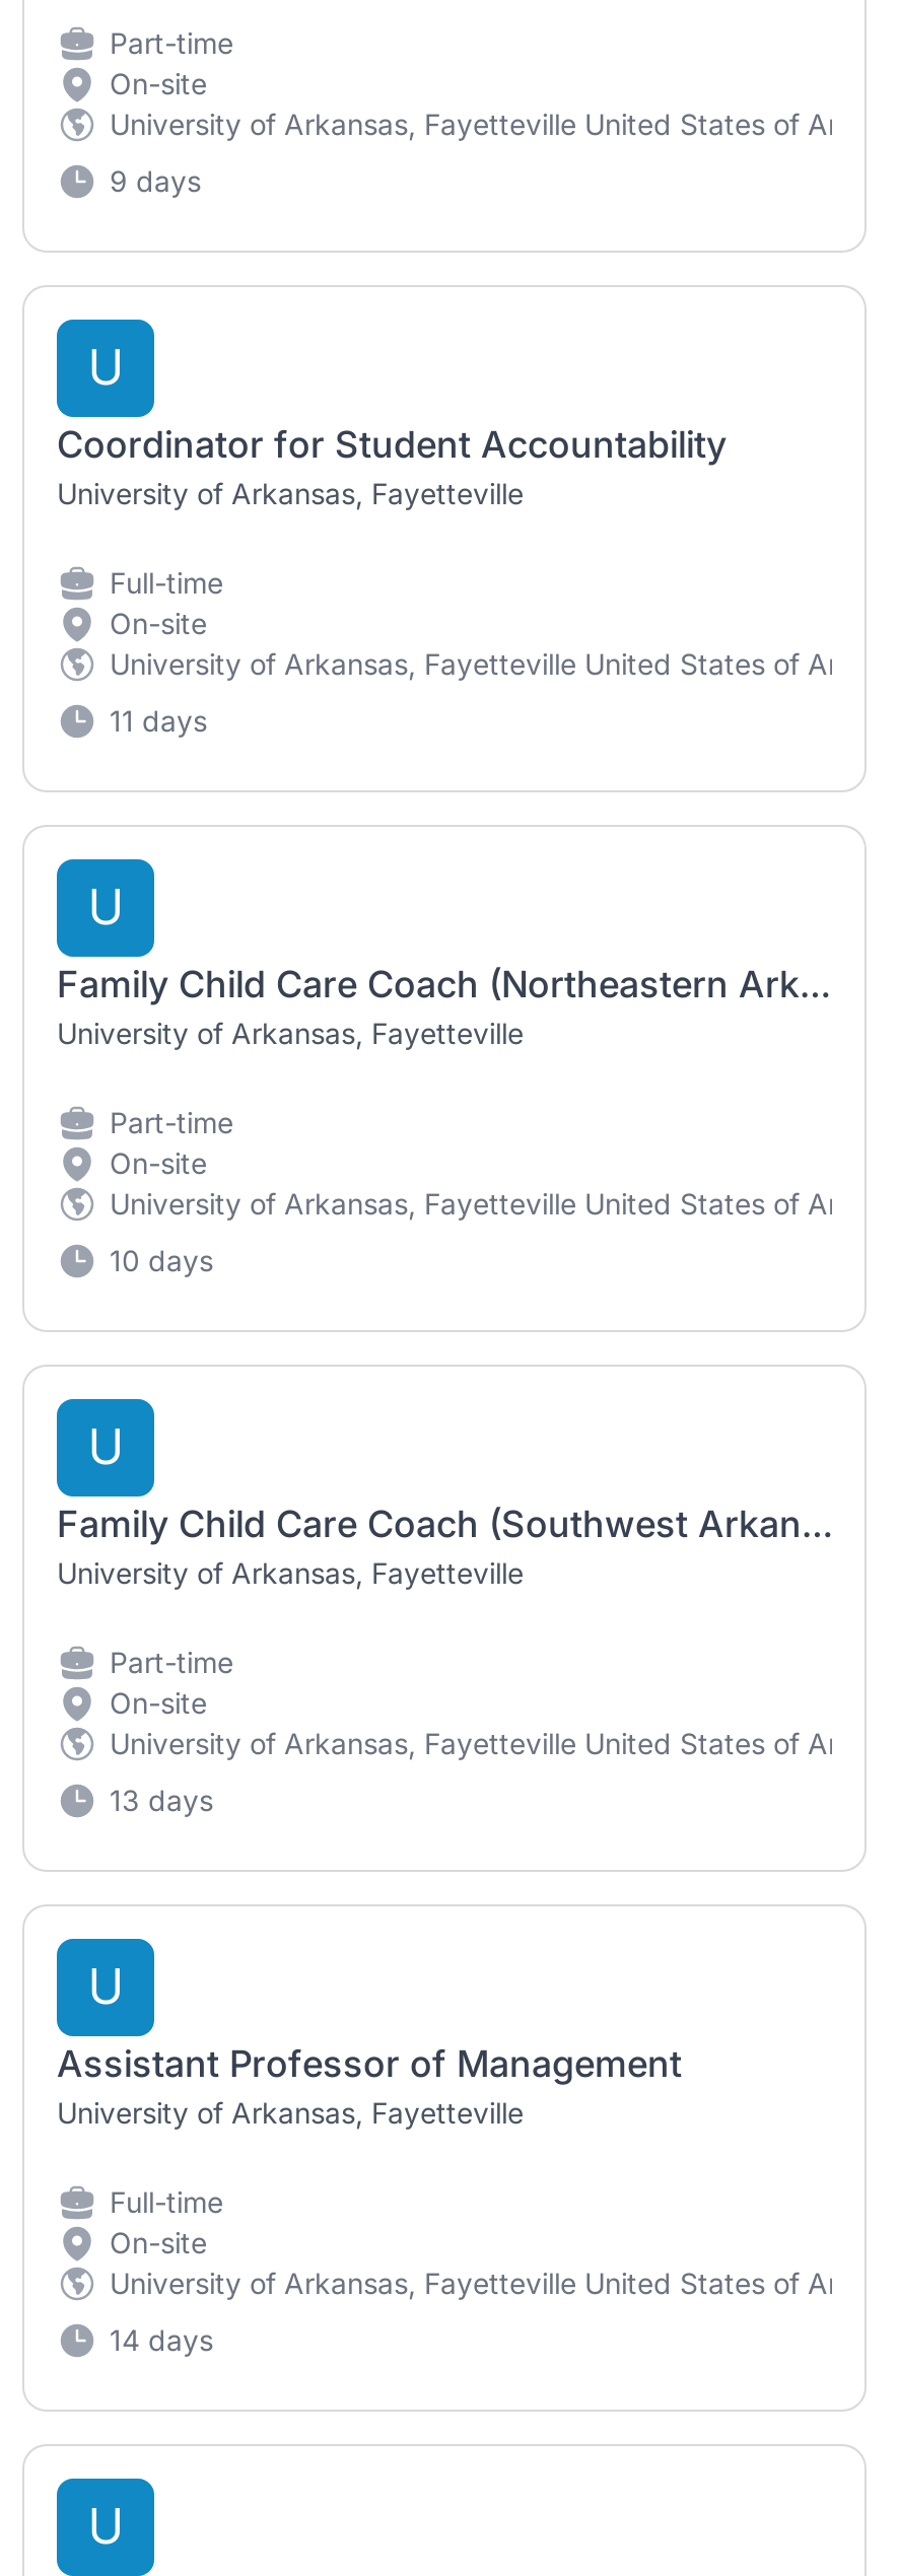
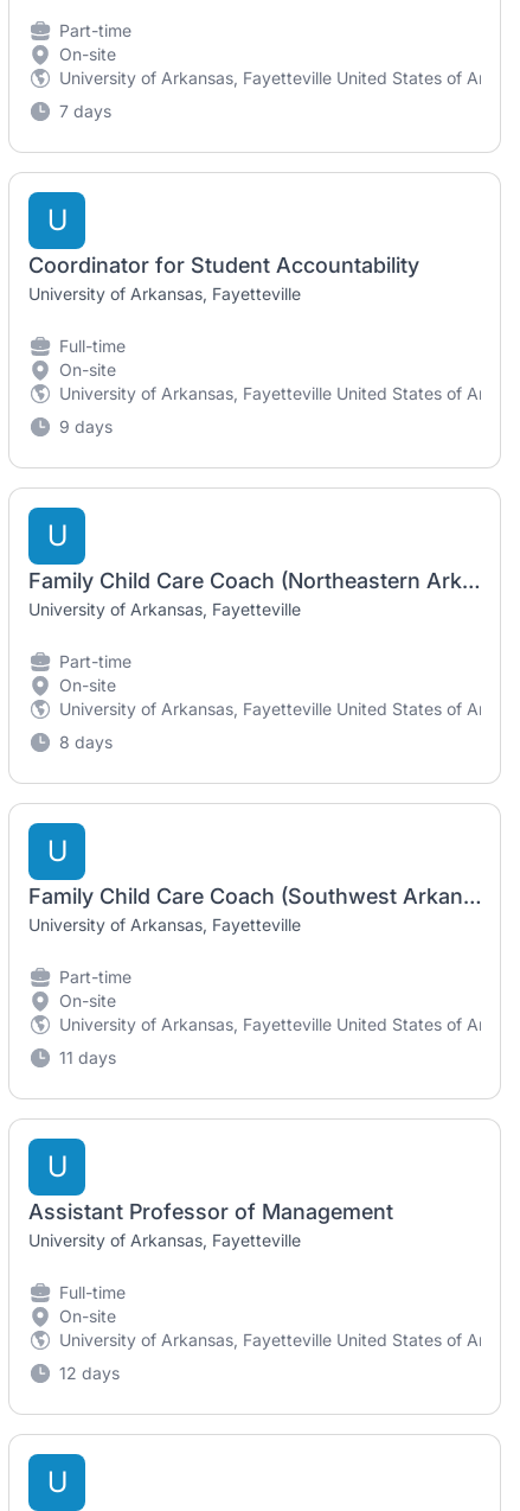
[110,163,201,198] 9 days -> [59,101,111,121] 7 days
[110,703,207,738] 11 days -> [59,416,113,436] 9 days
[110,1243,213,1277] 10 days -> [59,732,113,752] 8 days
[110,1783,213,1817] 13 days -> [59,1047,116,1067] 11 days
[110,2322,213,2357] 14 days -> [59,1363,120,1383] 12 days

